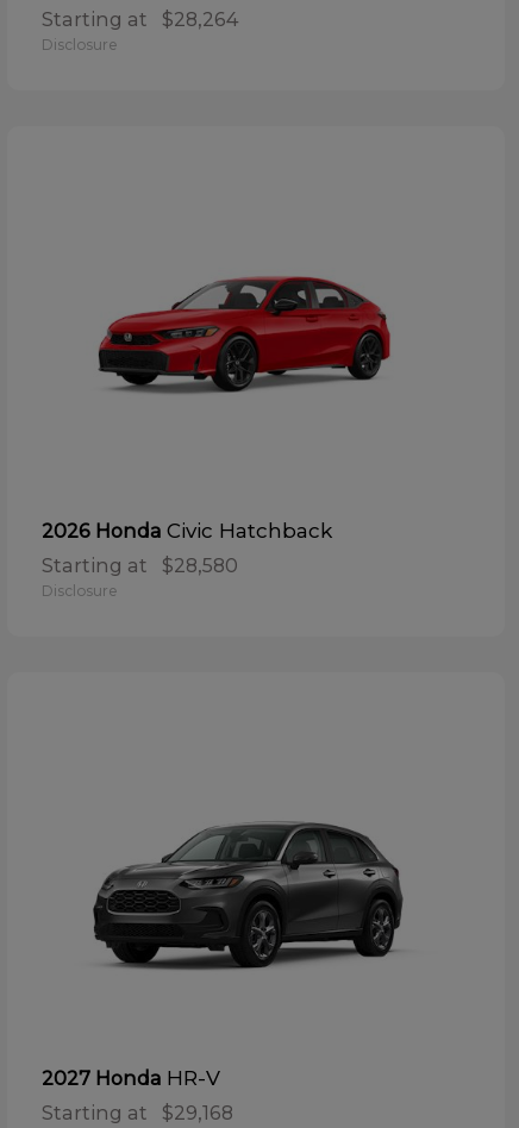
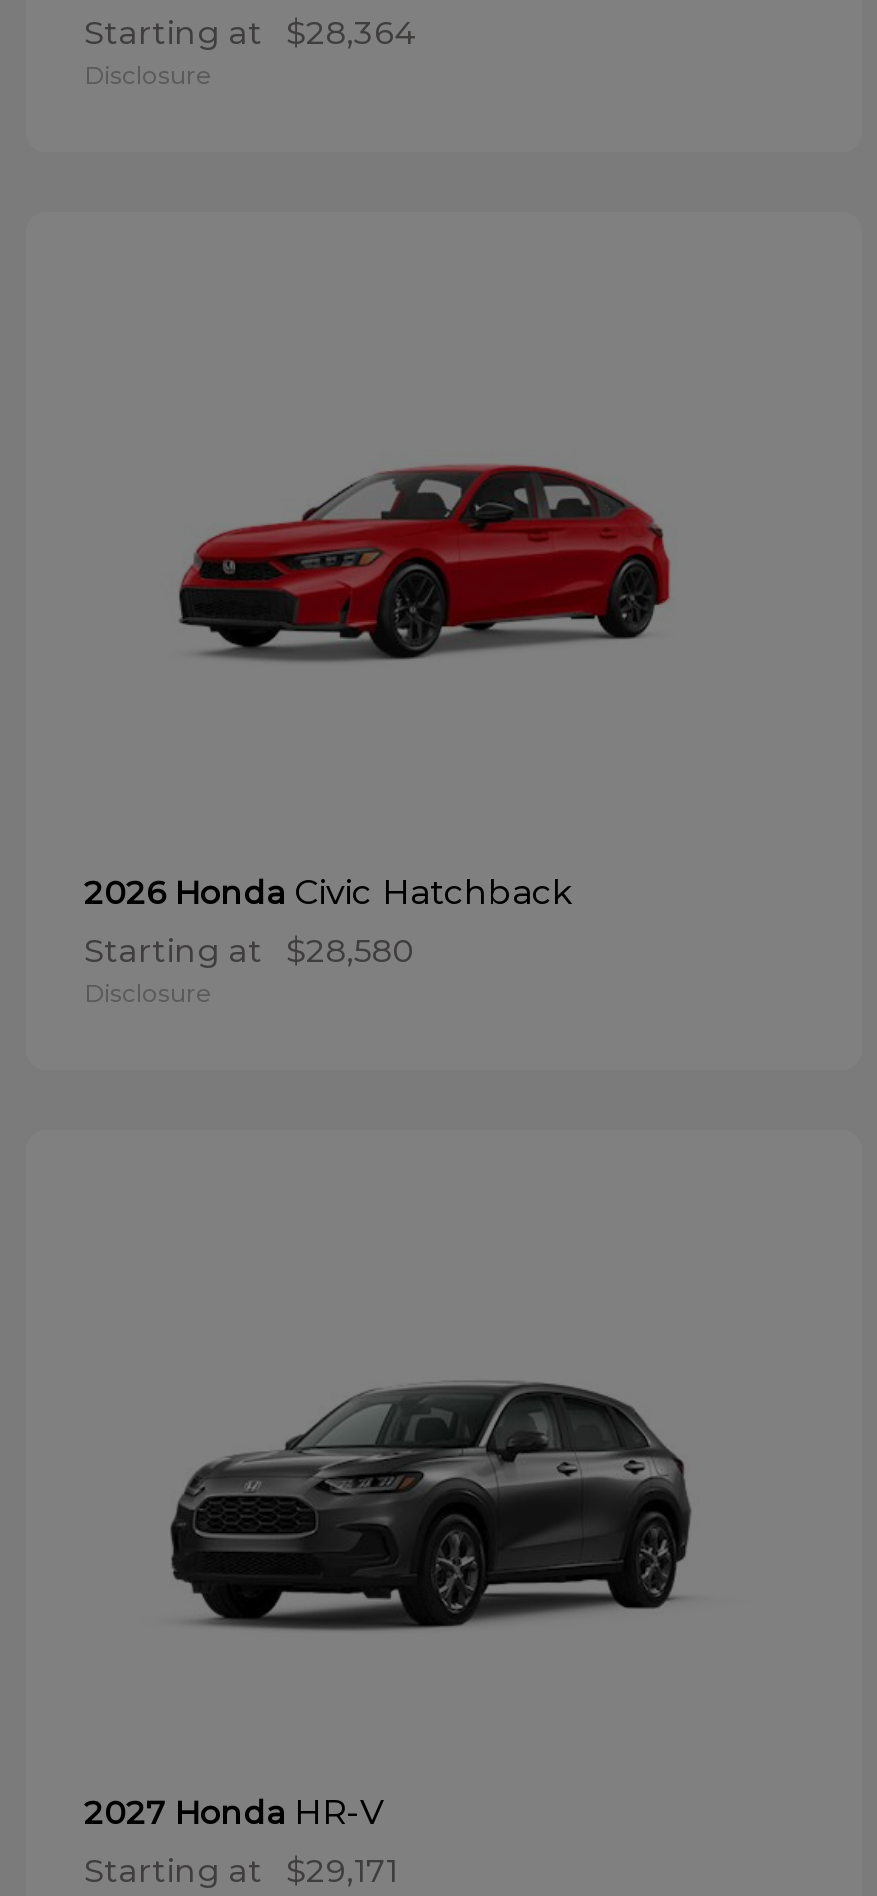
[42,8,238,30] Starting at $28,264 -> [84,13,414,51] Starting at $28,364
[42,1102,233,1125] Starting at $29,168 -> [84,1852,398,1890] Starting at $29,171

